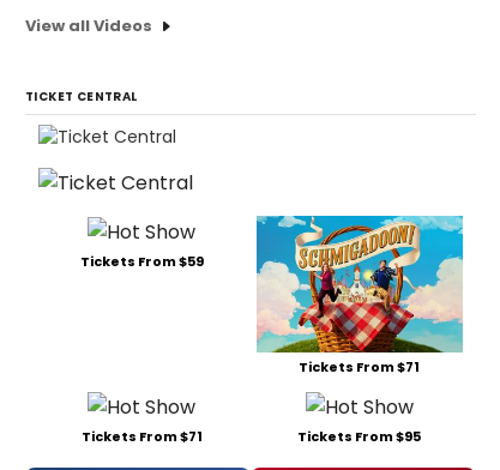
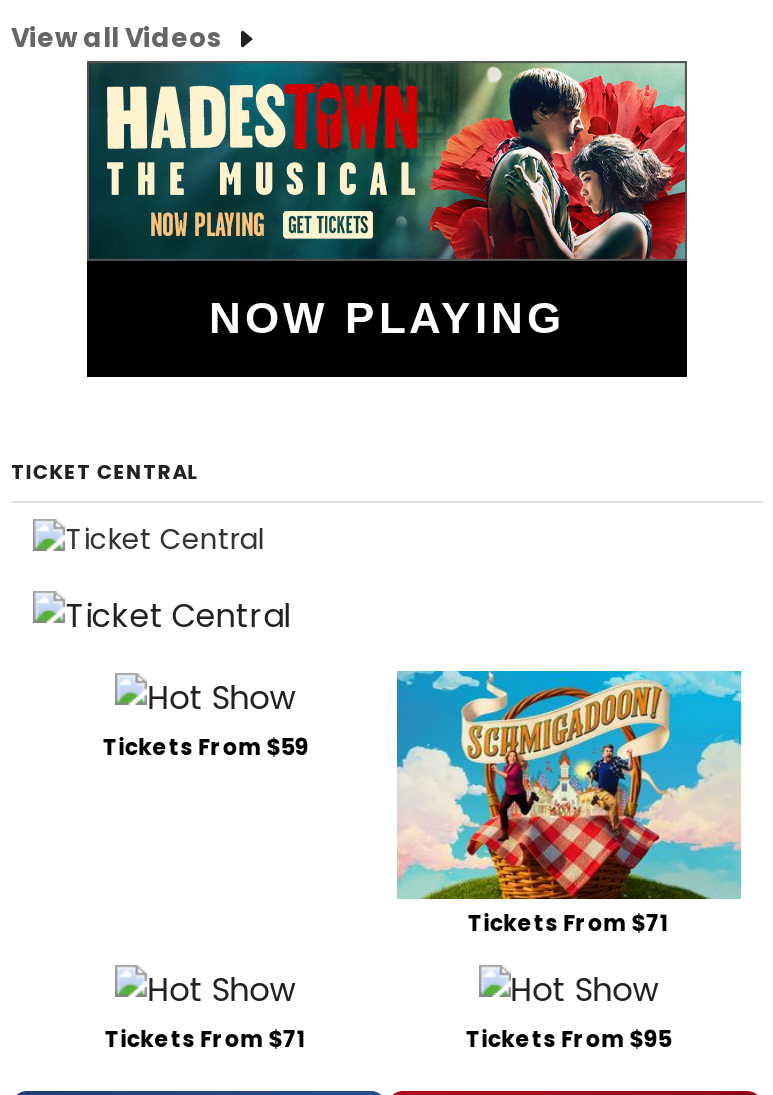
none -> [85,59,689,379] [image] | NOW PLAYING

